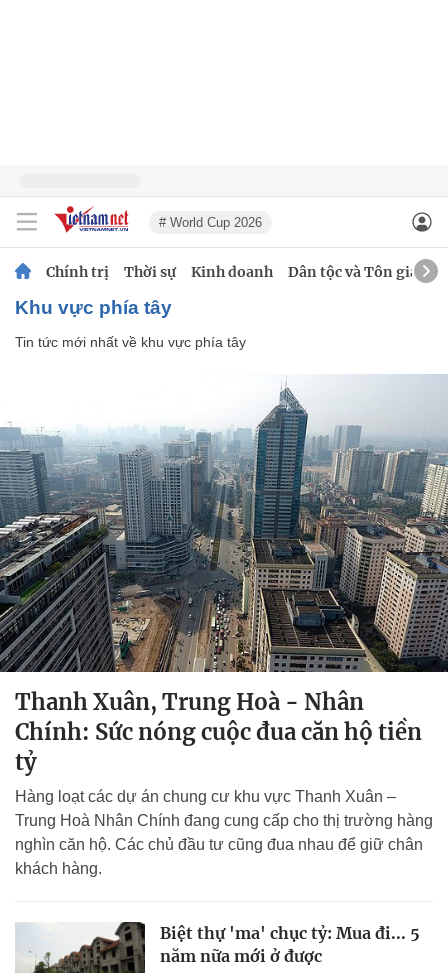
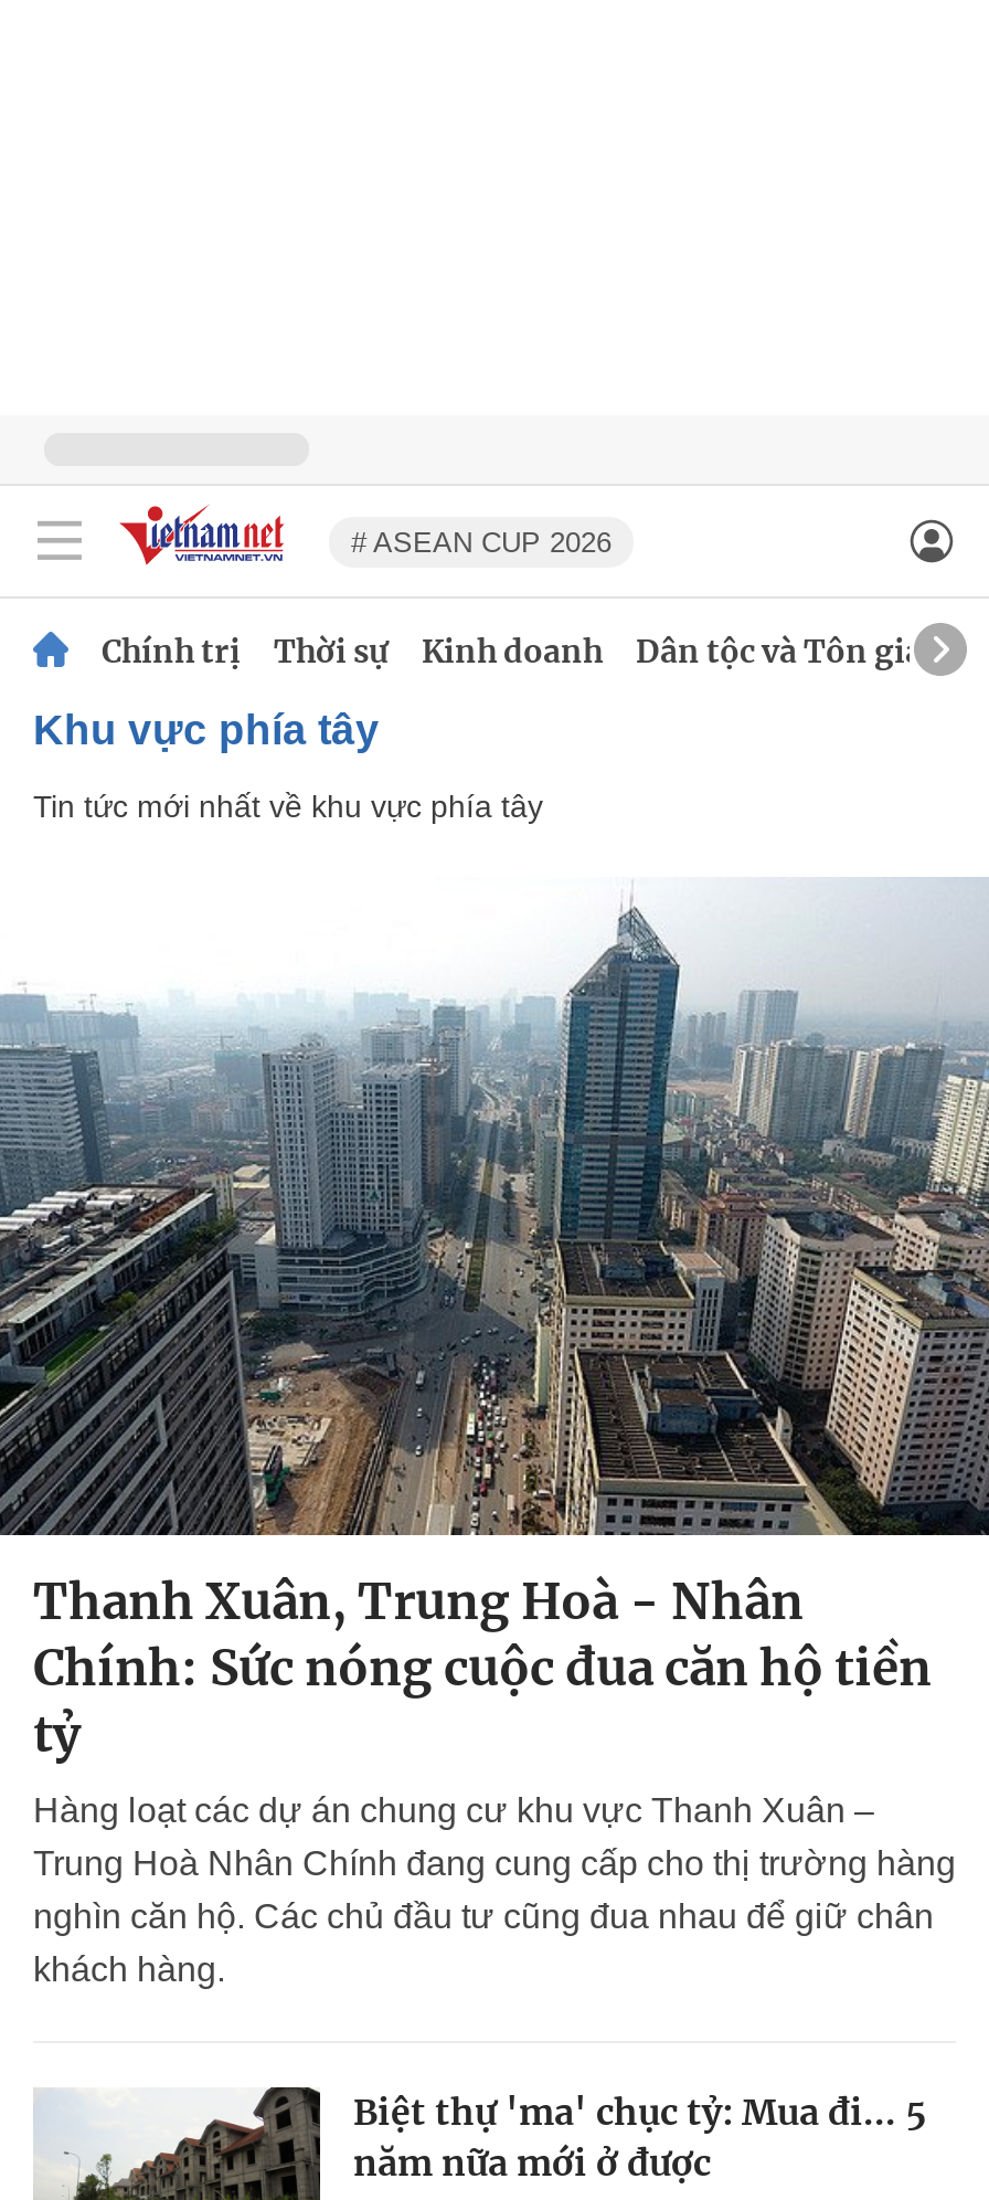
[159,214,262,229] # World Cup 2026 -> [351,525,612,558] # ASEAN CUP 2026

